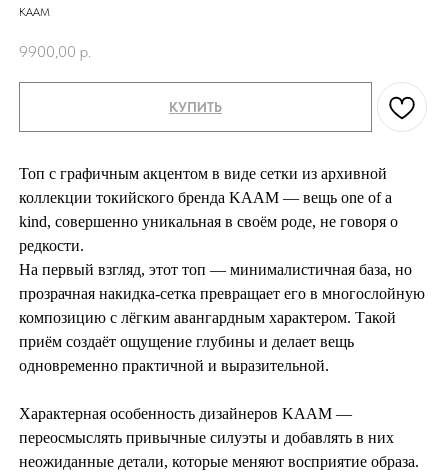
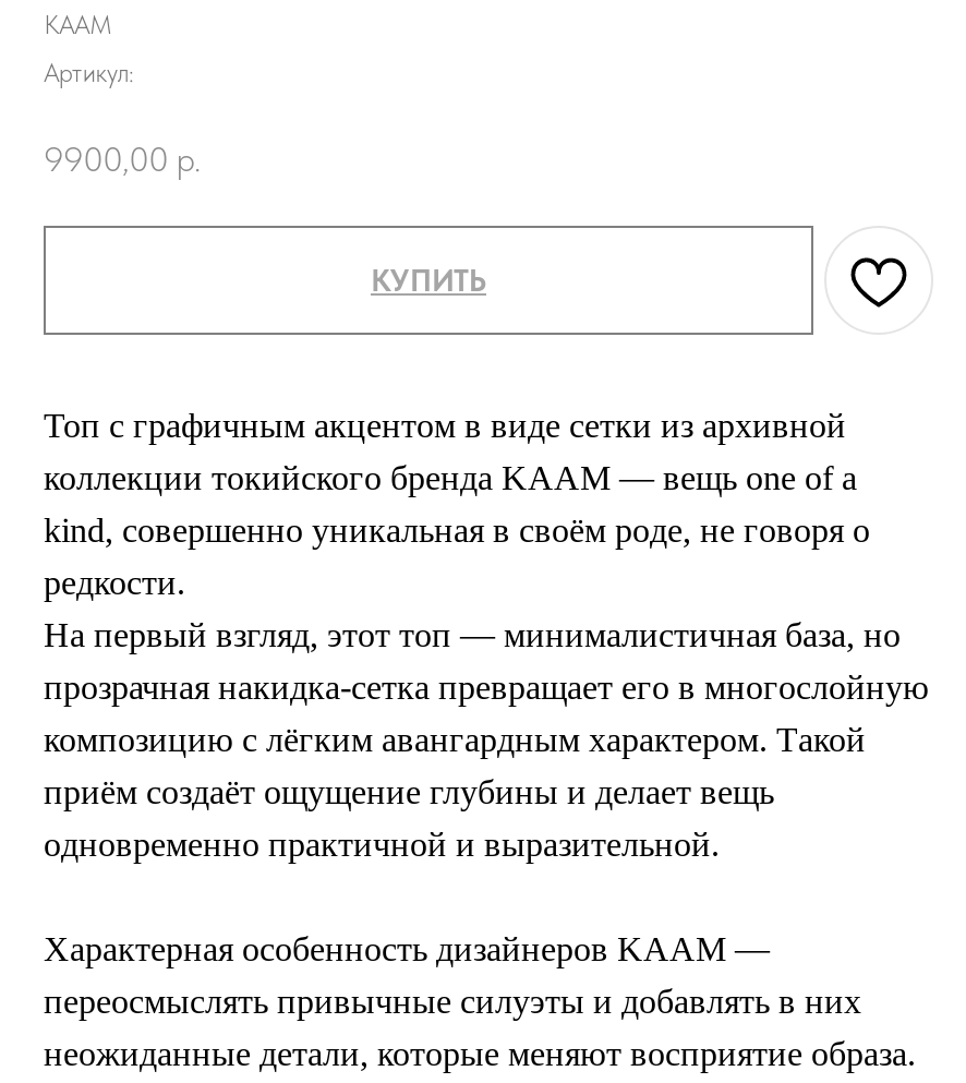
none -> [44,58,133,88] Артикул:

